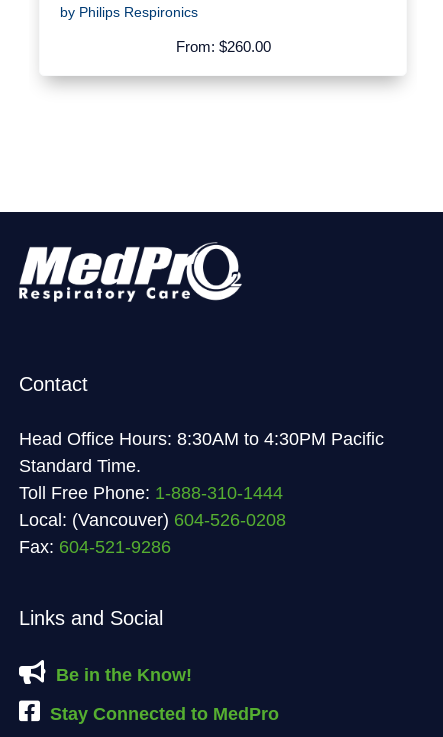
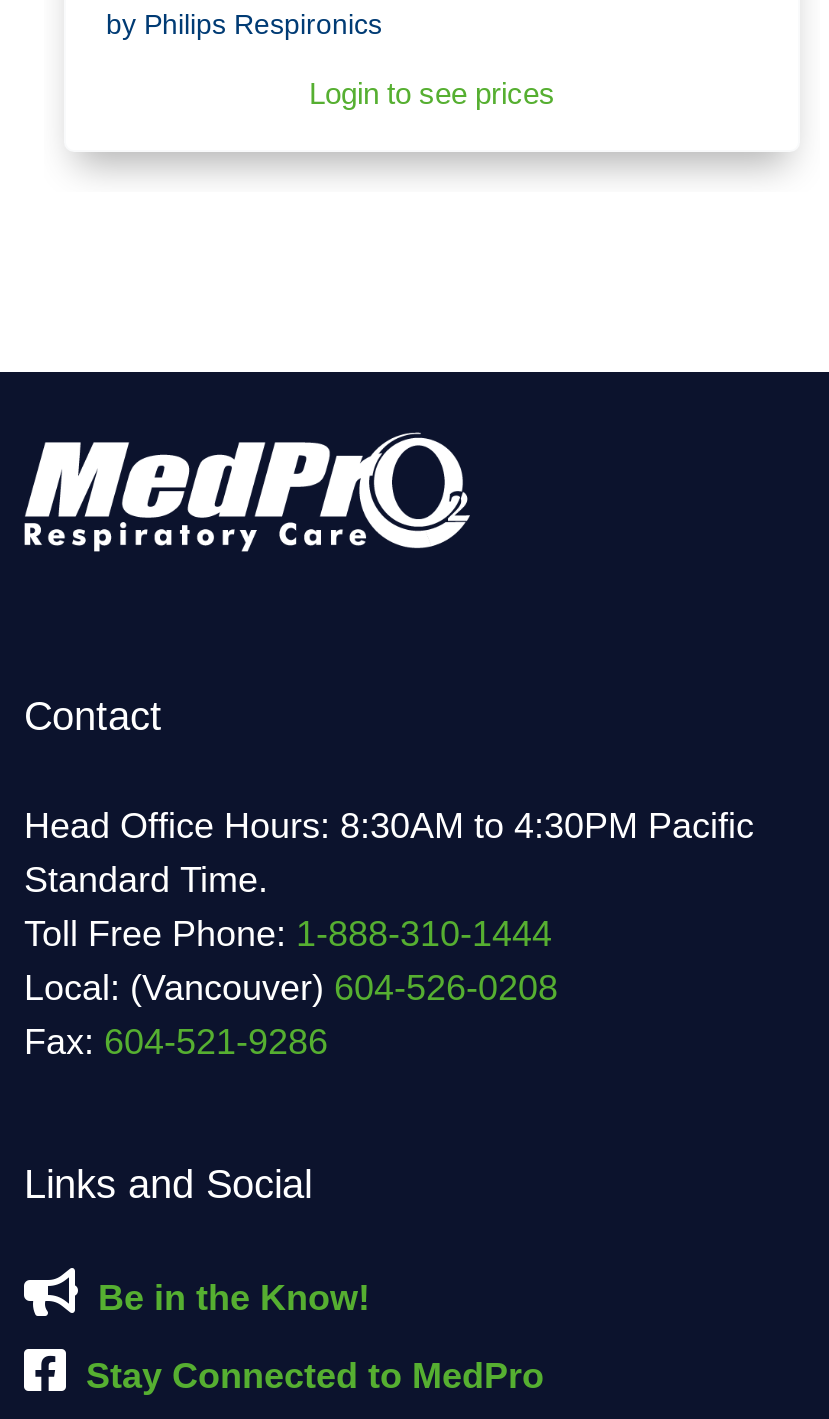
[175,38,270,55] From: $260.00 -> [309,76,555,110] Login to see prices

